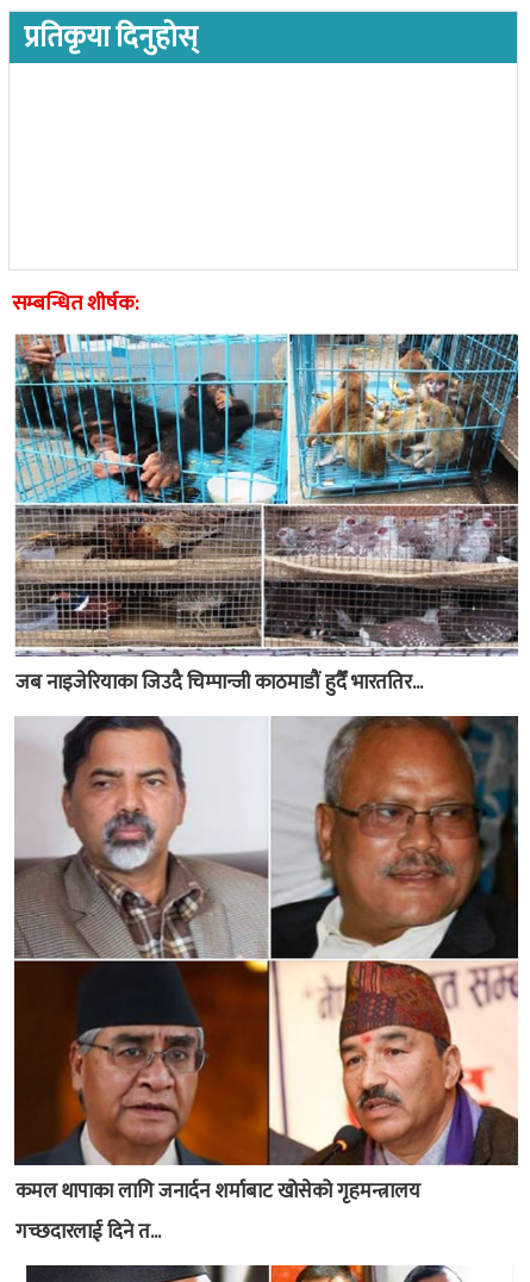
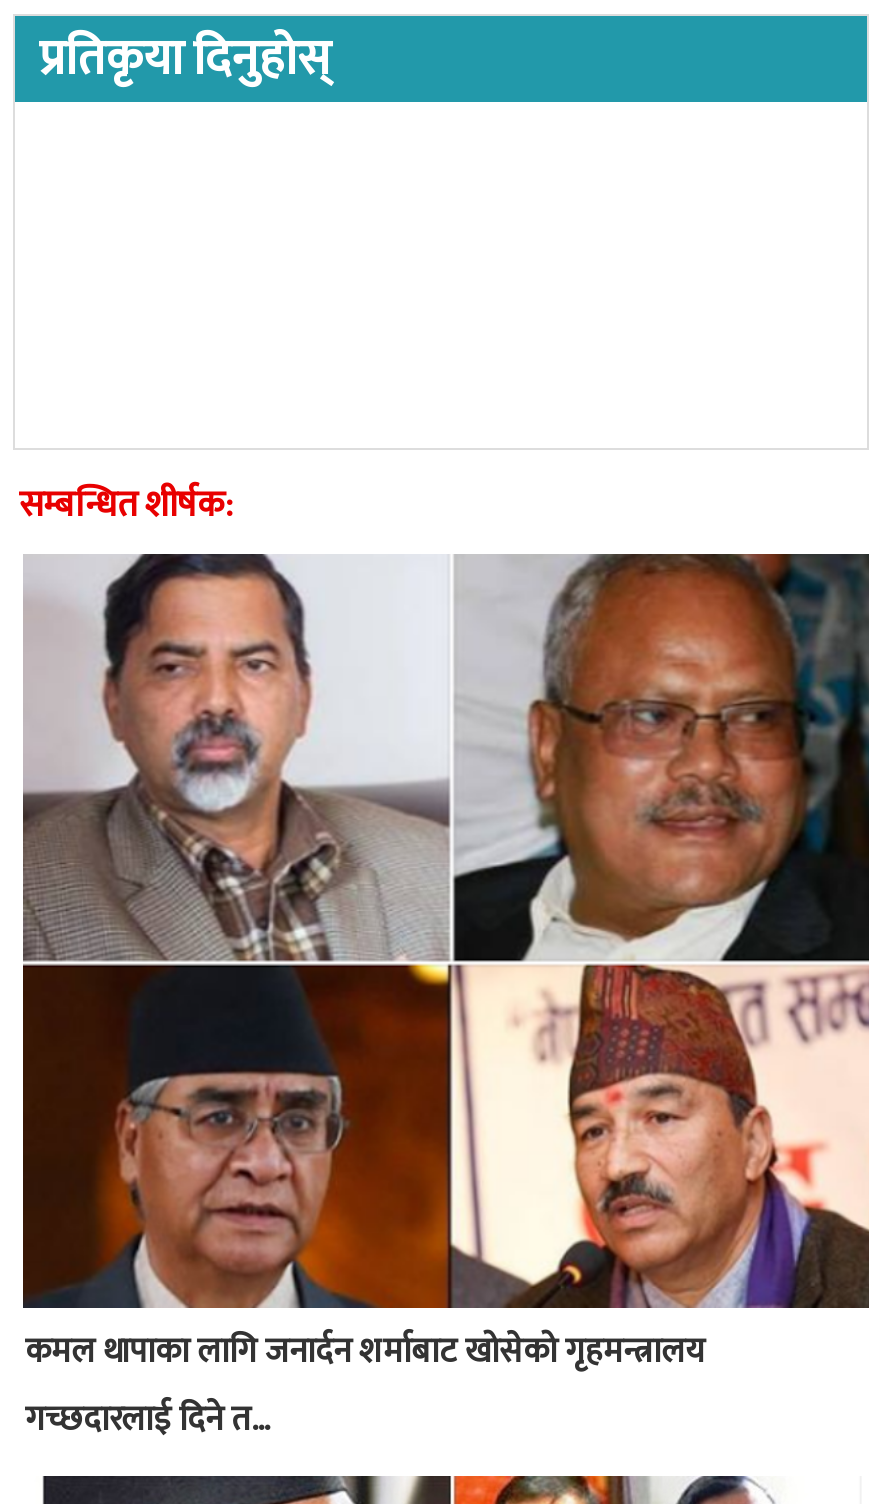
[14,332,519,700] [image] | जब नाइजेरियाका जिउदै चिम्पान्जी काठमाडौं हुदैँ भारततिर... -> none

